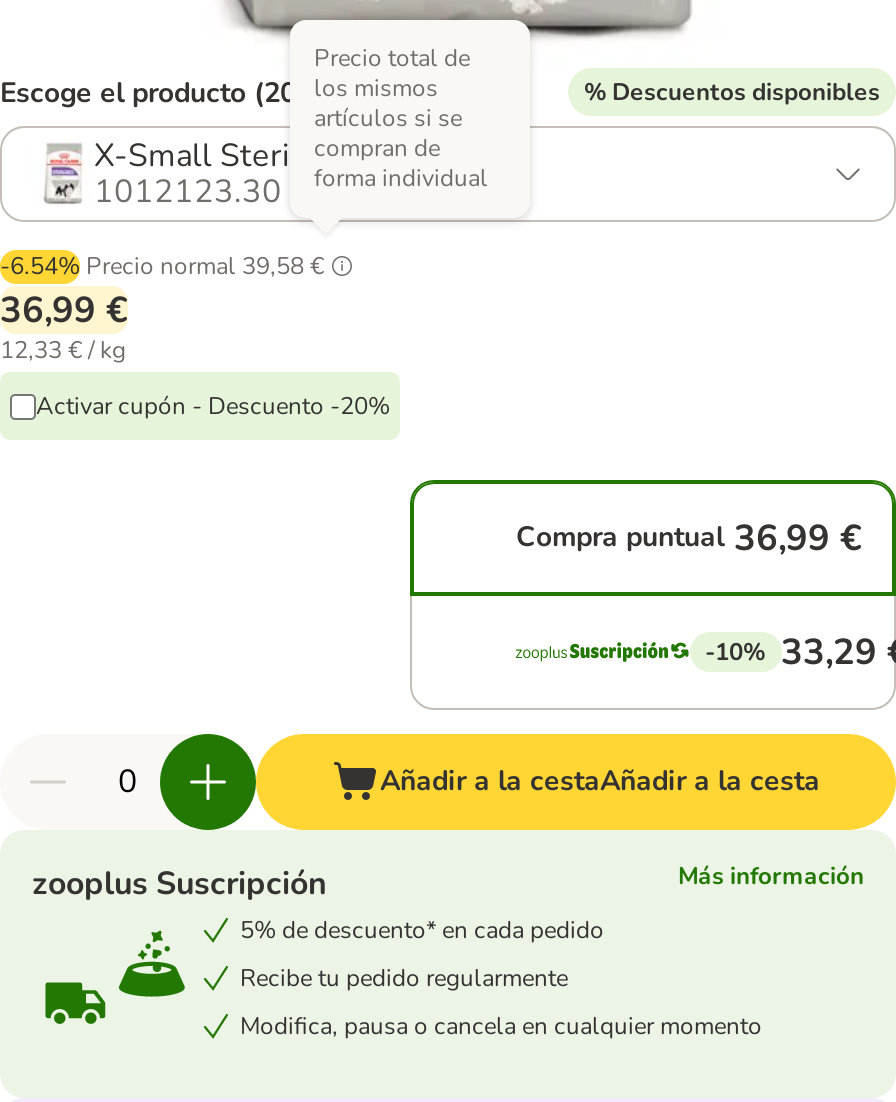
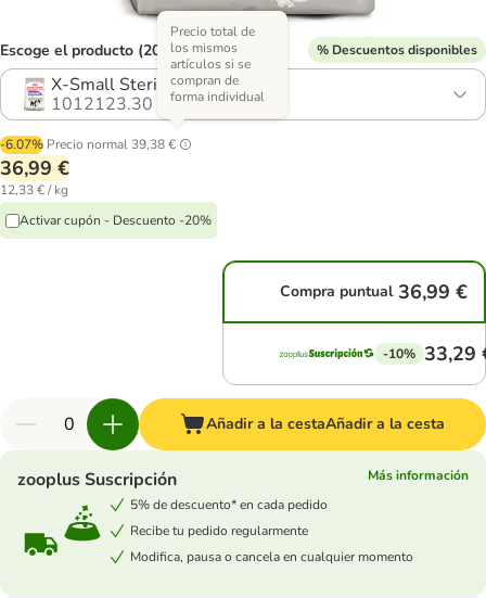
[0,250,324,282] -6.54% Precio normal 39,58 € -> [0,136,176,153] -6.07% Precio normal 39,38 €

